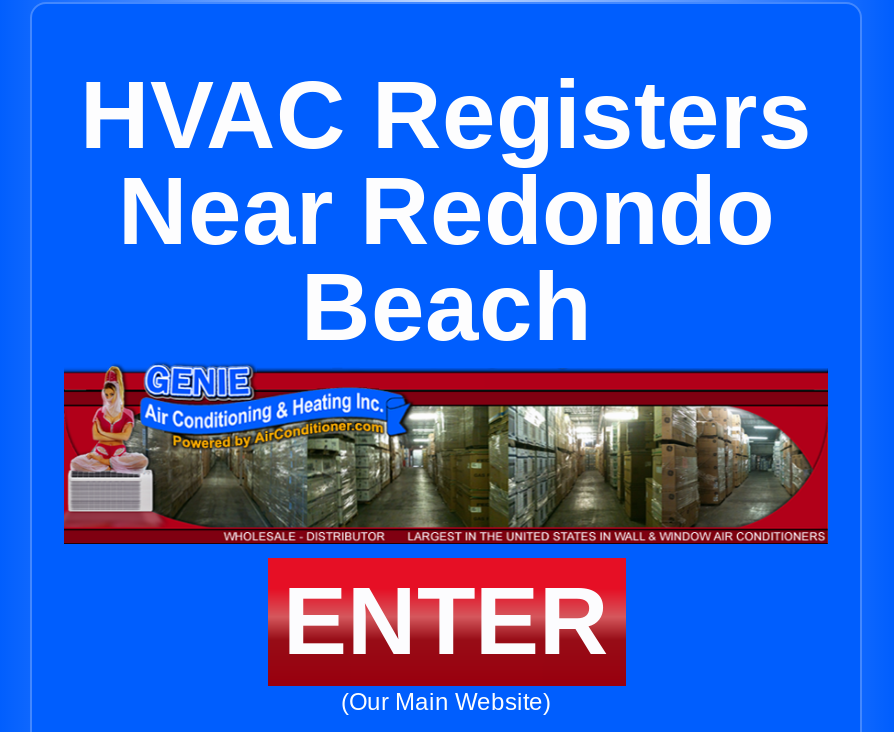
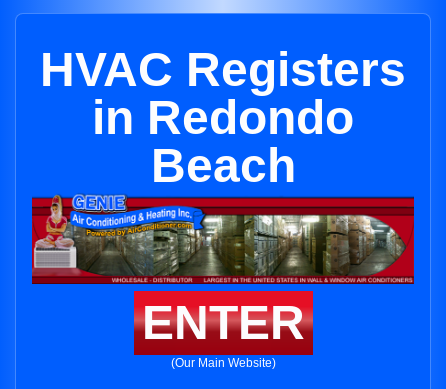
[118,158,774,264] Near Redondo -> [92,91,354,144] in Redondo

